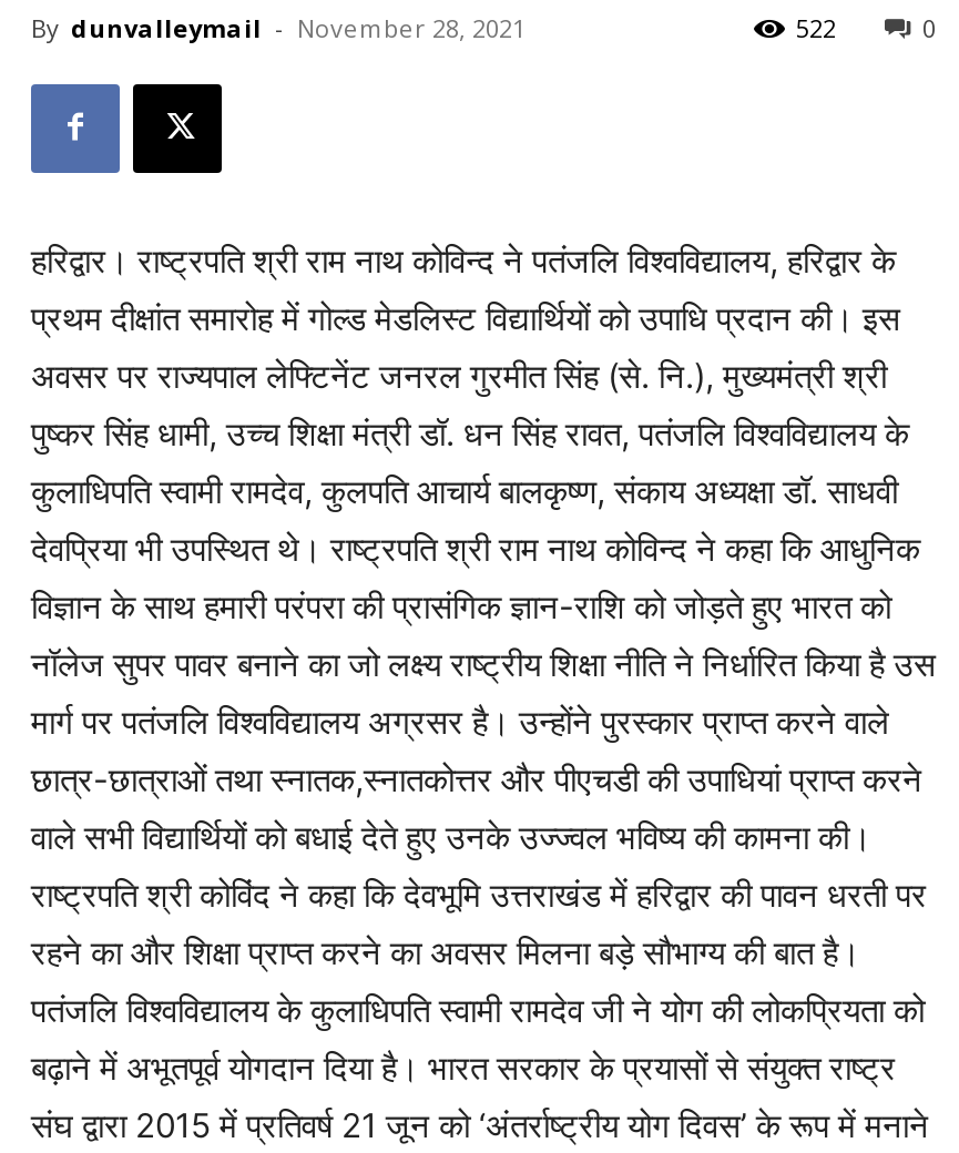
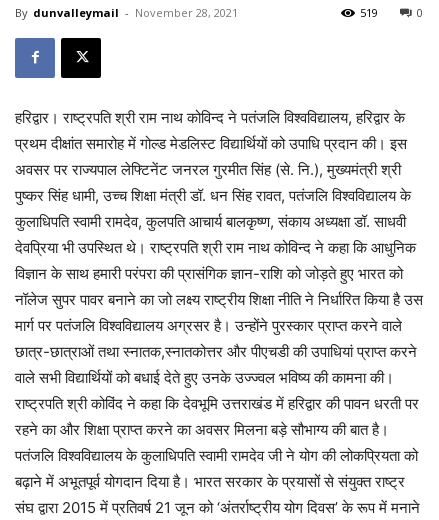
[796,10,836,43] 522 -> [360,5,378,20] 519

